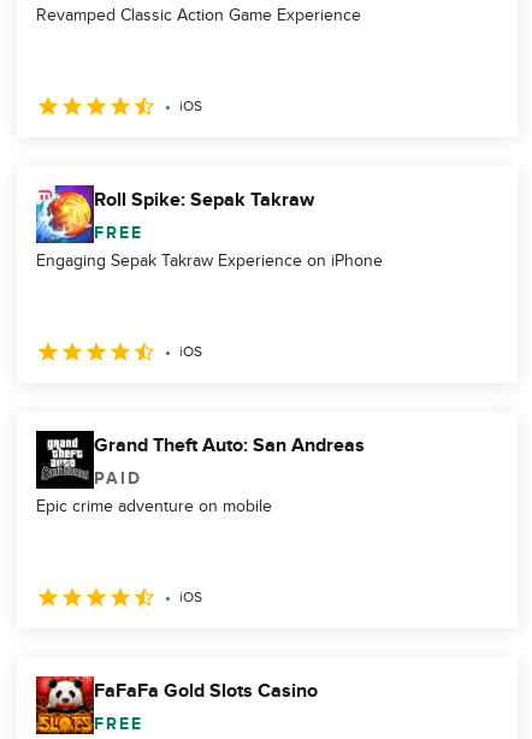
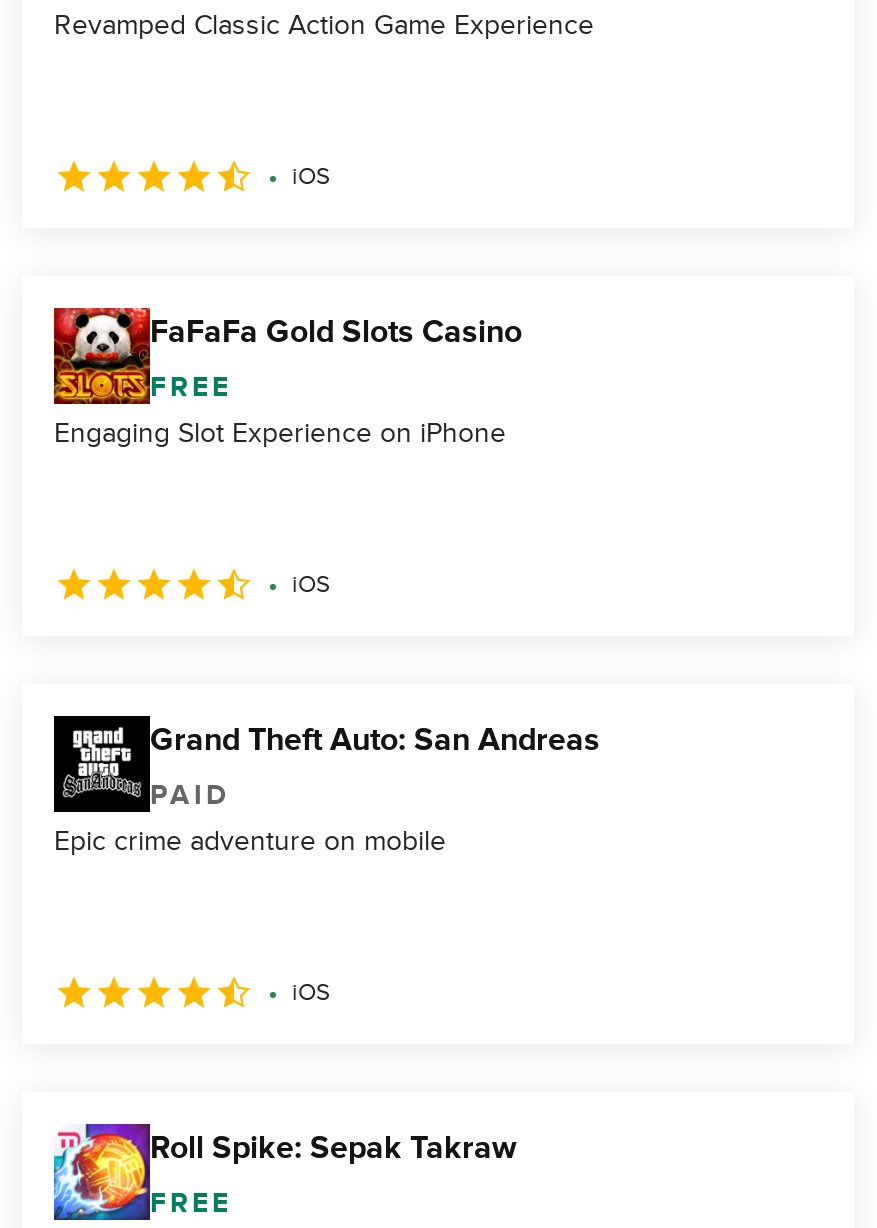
moved [35,184,314,242] -> [52,1122,516,1222]: [image] | Roll Spike: Sepak Takraw
[36,250,383,271] Engaging Sepak Takraw Experience on iPhone -> [54,416,506,450] Engaging Slot Experience on iPhone
moved [35,675,318,735] -> [52,306,522,402]: [image] | FaFaFa Gold Slots Casino

